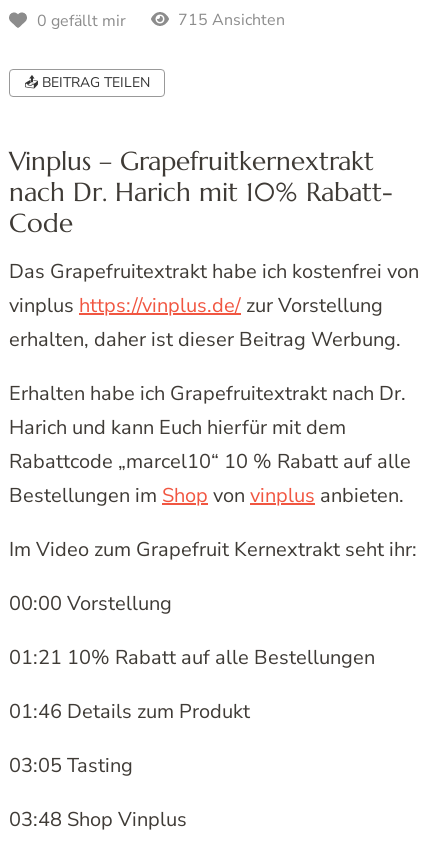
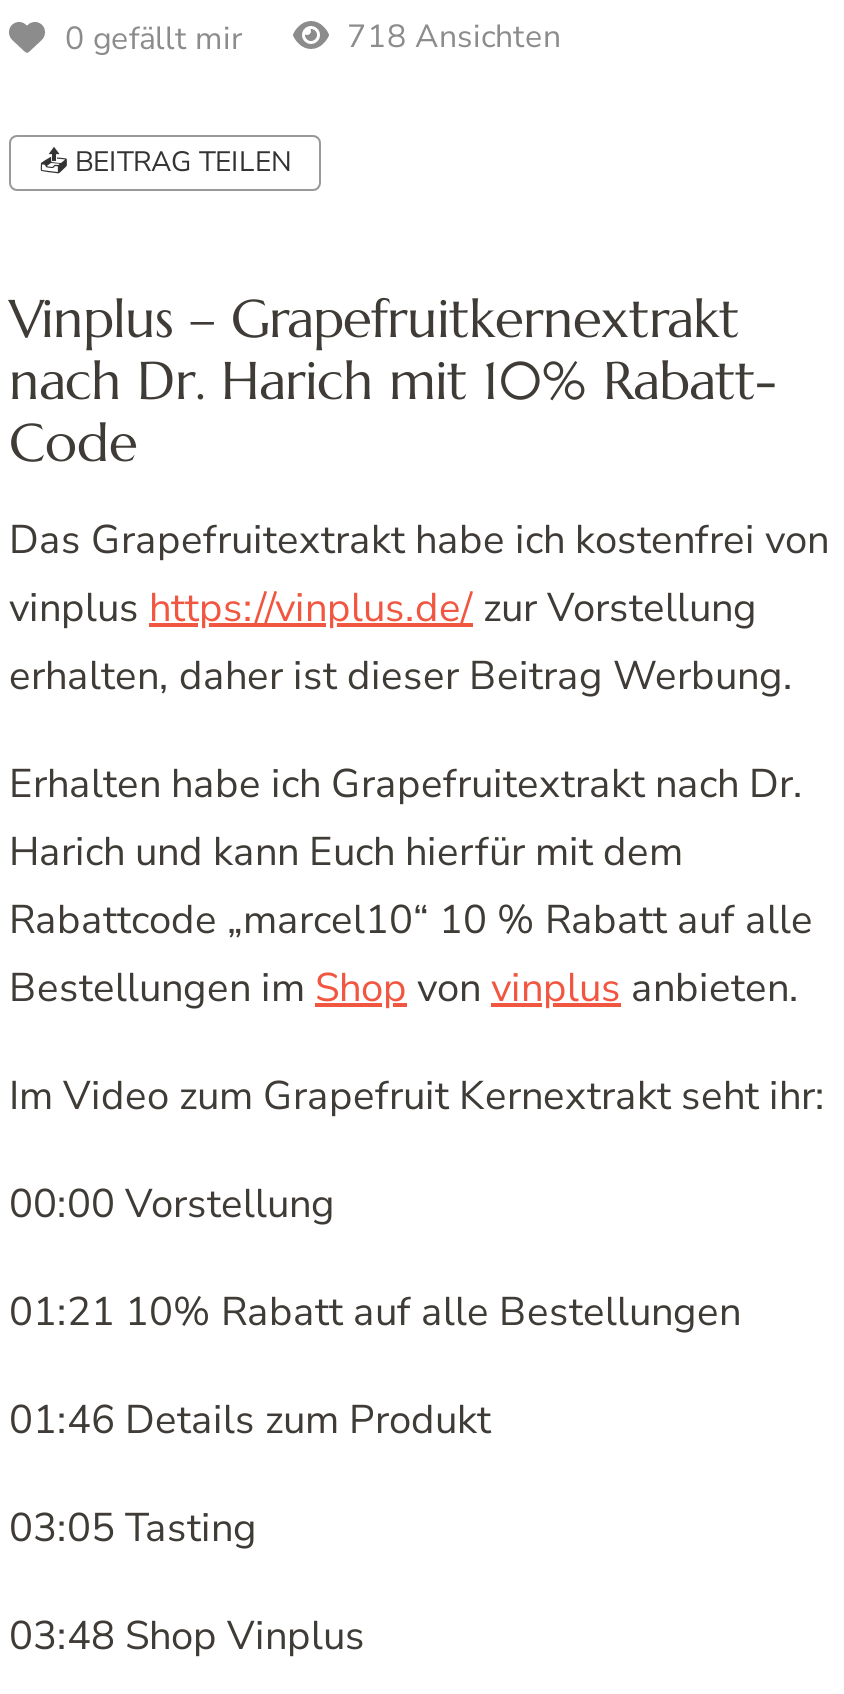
[174,9,285,31] 715 Ansichten -> [339,15,561,59] 718 Ansichten

